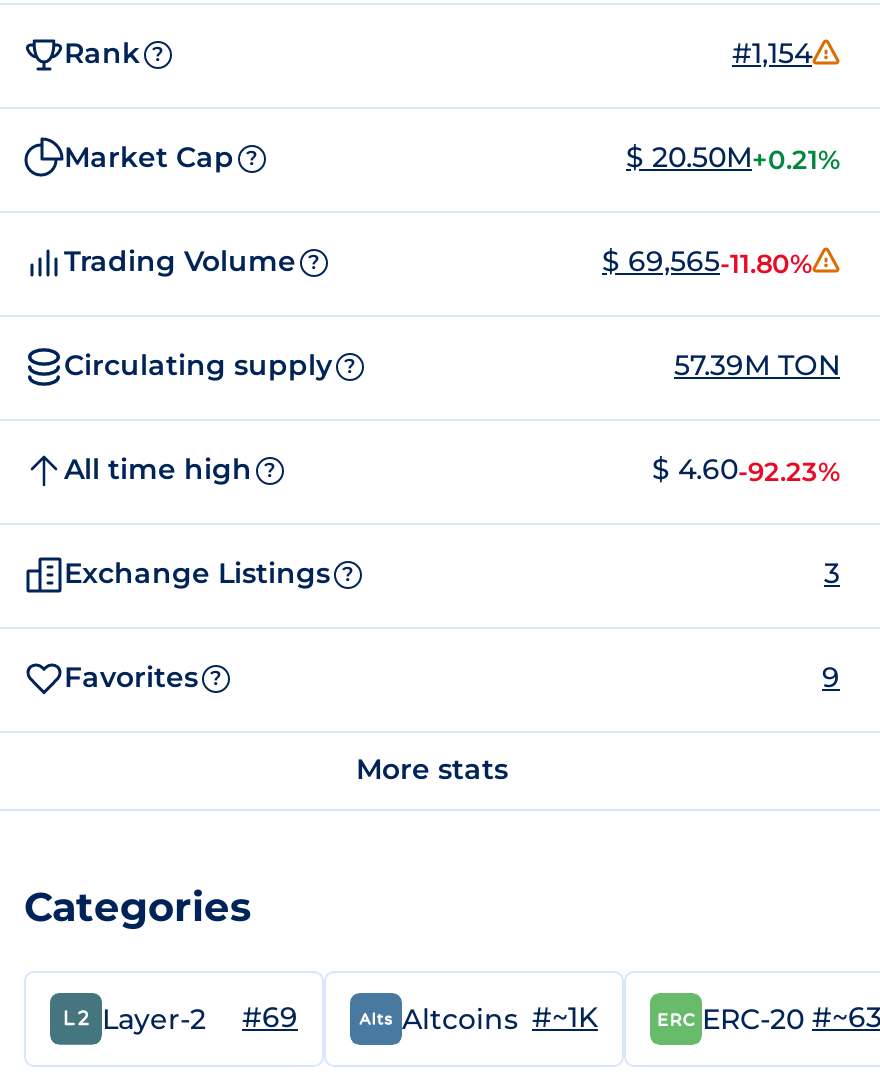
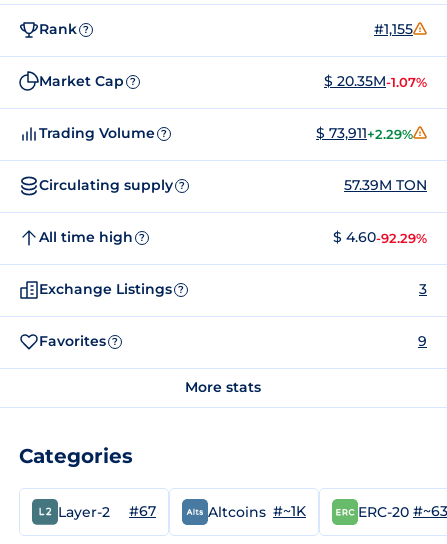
[732,35,812,71] #1,154 -> [374,20,413,38] #1,155
[626,139,840,175] $ 20.50M+0.21% -> [324,72,427,90] $ 20.35M-1.07%
[602,243,812,279] $ 69,565-11.80% -> [316,124,413,142] $ 73,911+2.29%
[652,451,840,487] $ 4.60-92.23% -> [333,228,427,246] $ 4.60-92.29%
[102,999,298,1036] Layer-2 #69 -> [58,502,156,521] Layer-2 #67

